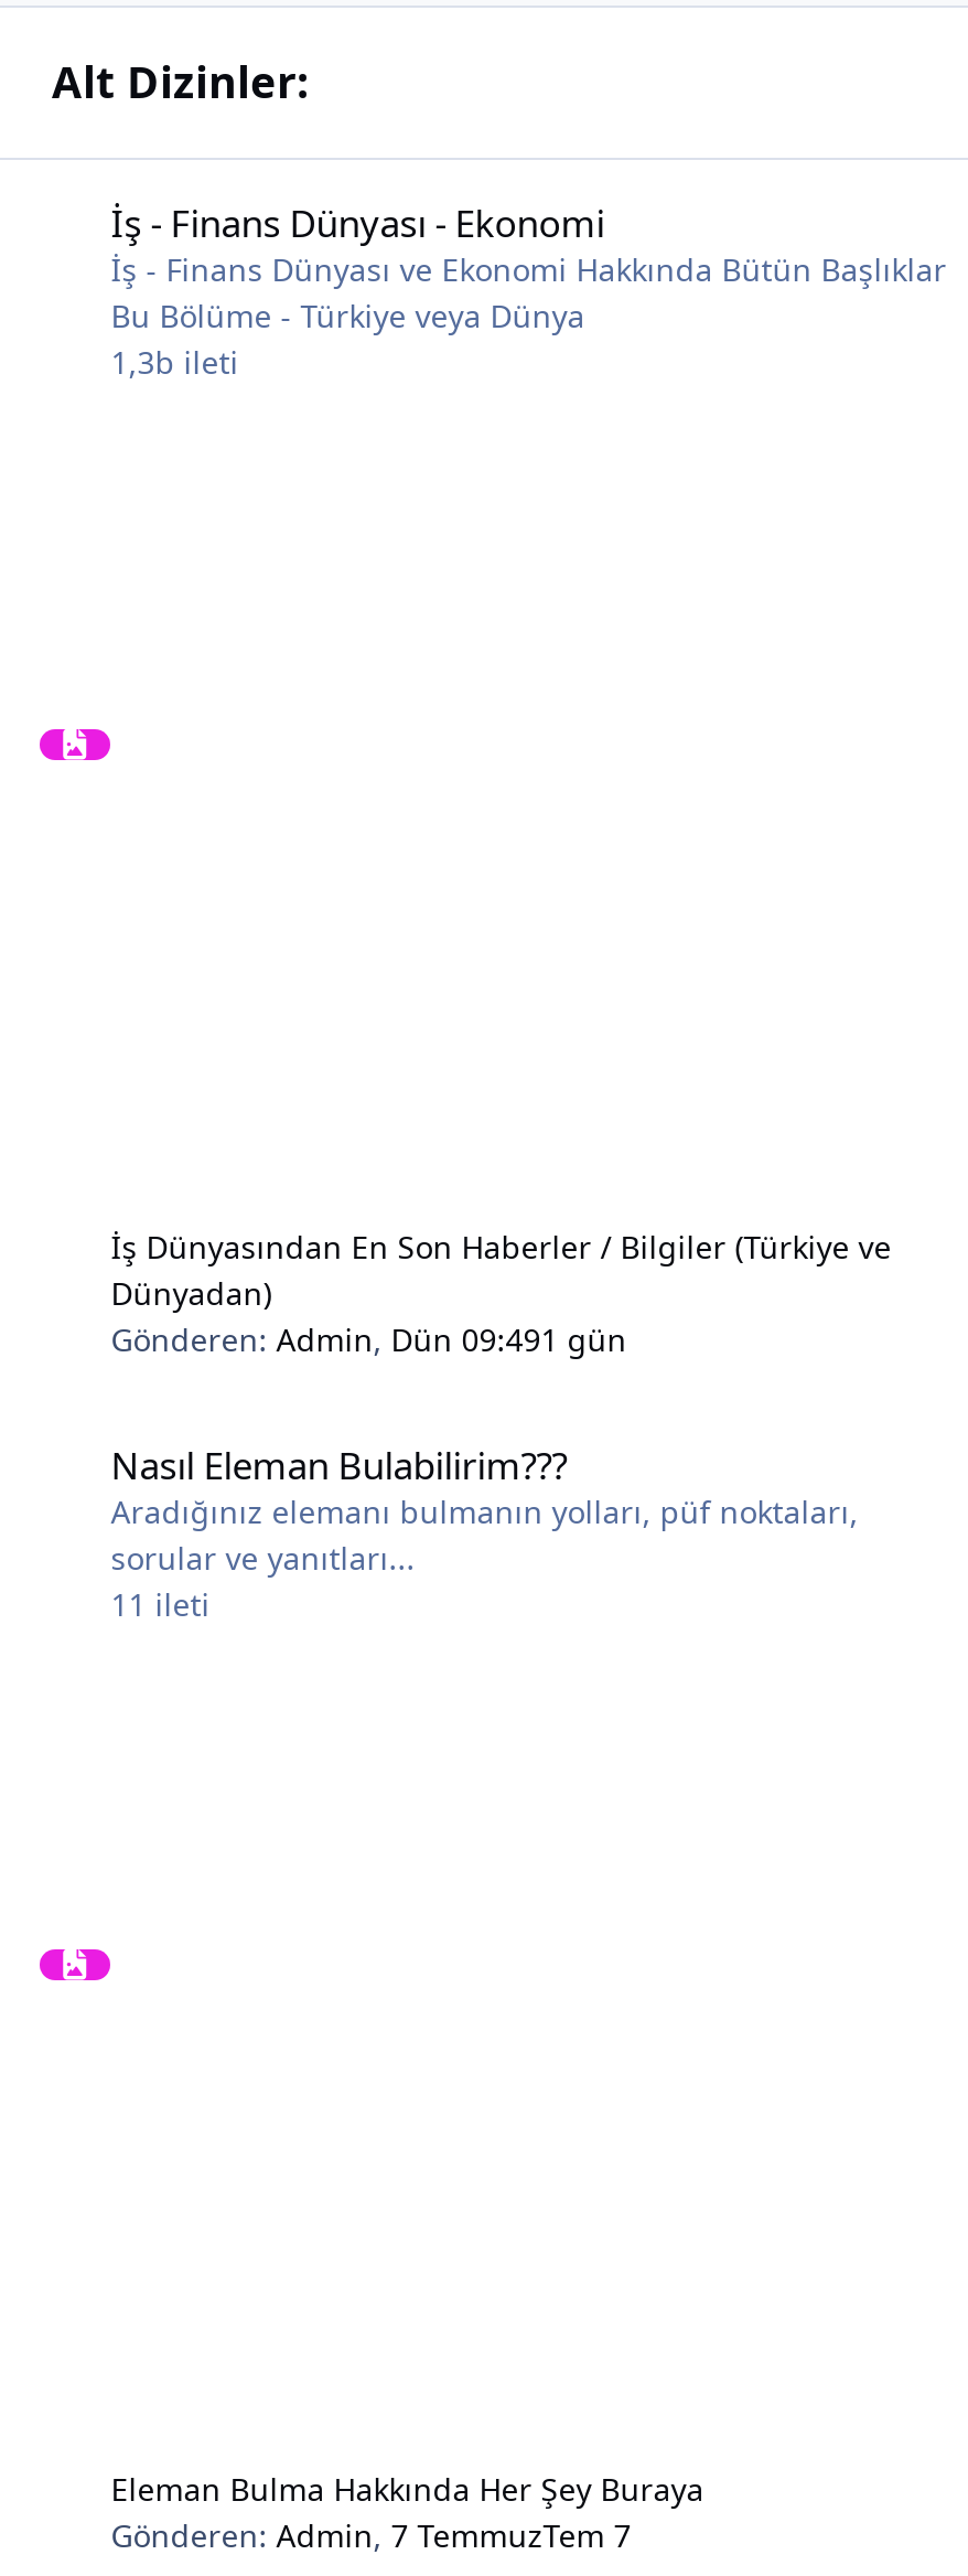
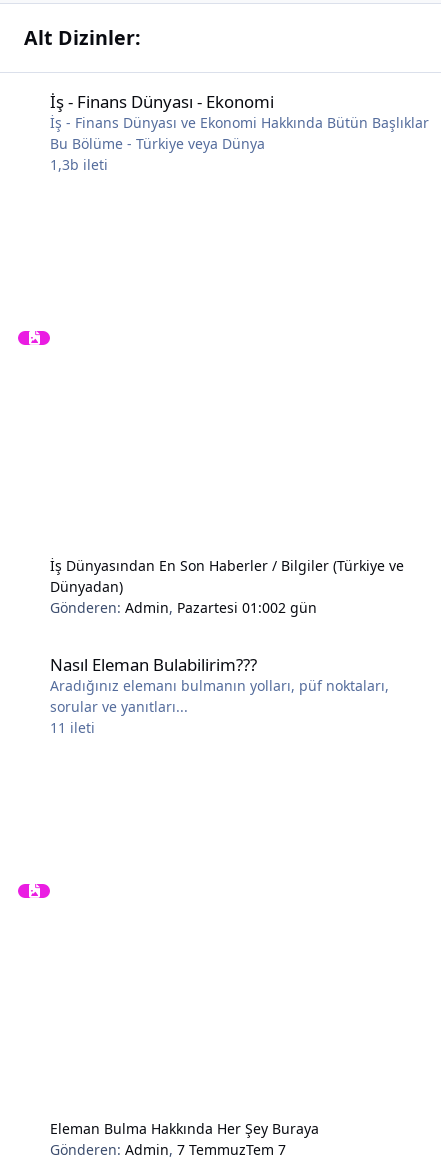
[111,1317,627,1359] Gönderen: Admin, Dün 09:491 gün -> [50,597,317,616] Gönderen: Admin, Pazartesi 01:002 gün

